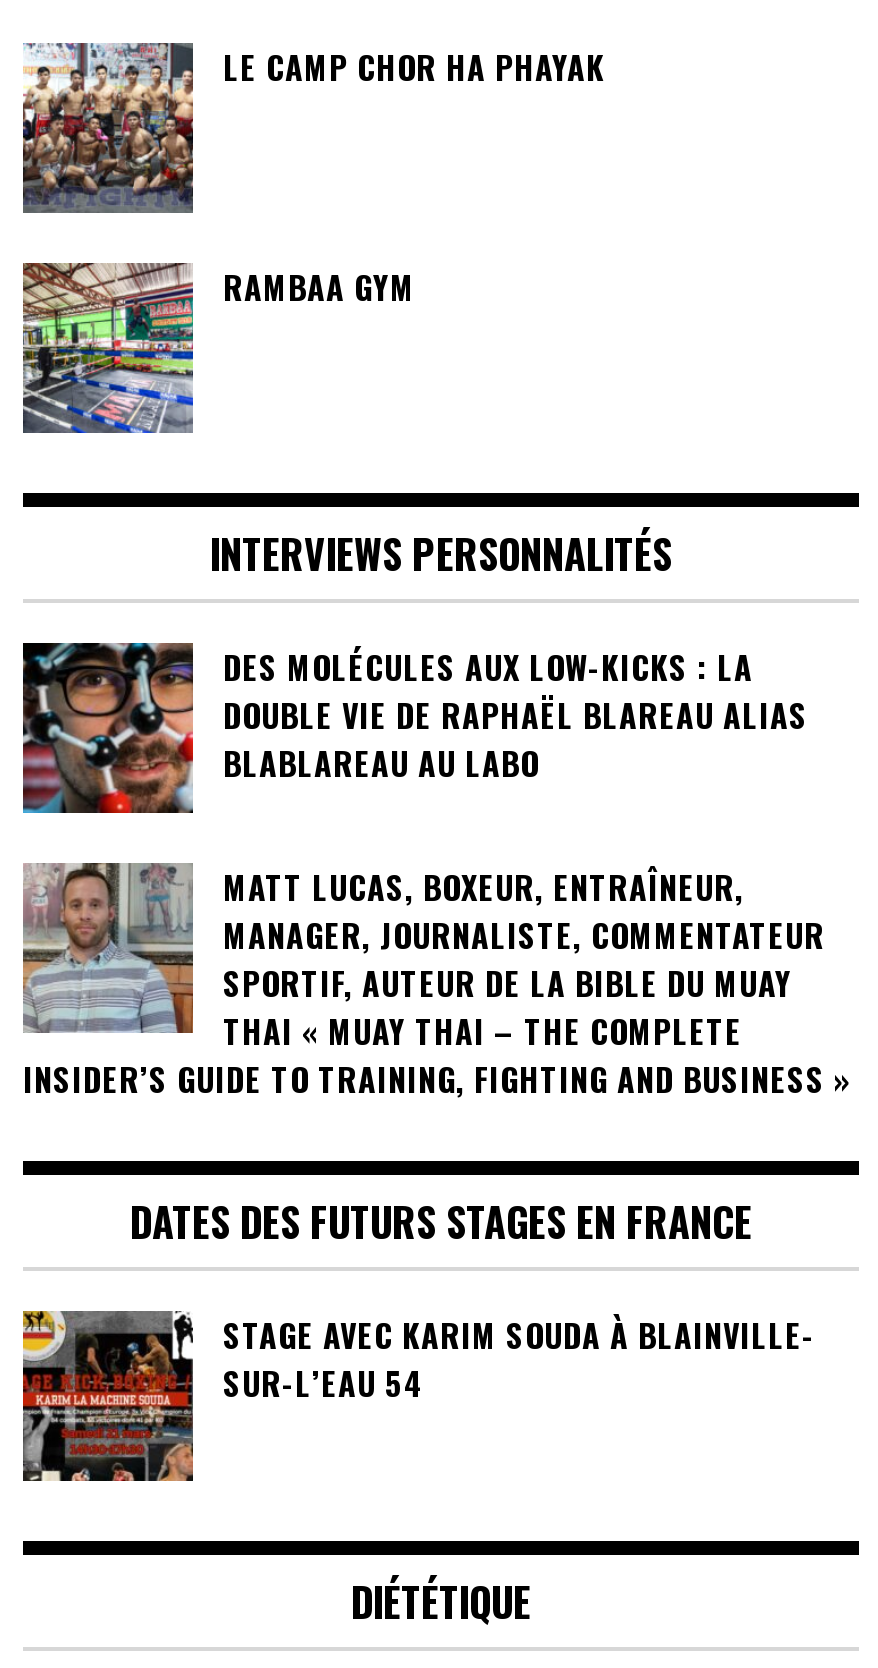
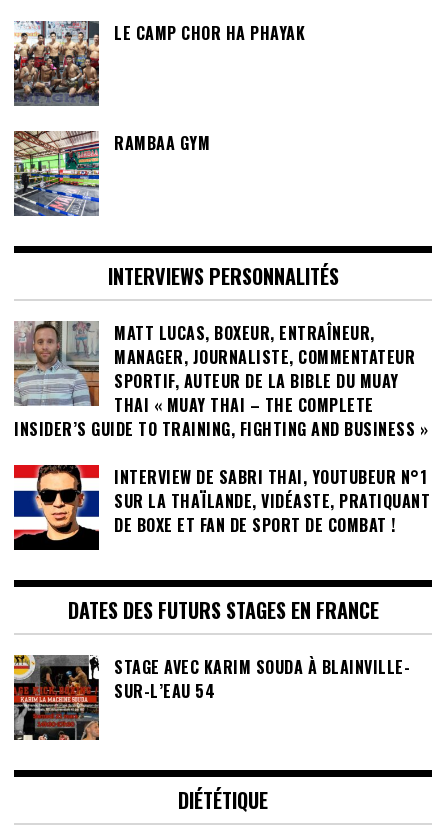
[21,641,808,815] [image] | DES MOLÉCULES AUX LOW-KICKS : LA | DOUBLE VIE DE RAPHAËL BLAREAU ALIAS | BLABLAREAU AU LABO -> none
moved [19,859,851,1102] -> [12,319,428,441]: [image] | MATT LUCAS, BOXEUR, ENTRAÎNEUR, | MANAGER, JOURNALISTE, COMMENTATEUR | SPORTIF, AUTEUR DE LA BIBLE DU MUAY | THAI « MUAY THAI – THE COMPLETE | INSIDER’S GUIDE TO TRAINING, FIGHTING AND BUSINESS »
none -> [13,464,430,551] [image] | INTERVIEW DE SABRI THAI, YOUTUBEUR N°1 | SUR LA THAÏLANDE, VIDÉASTE, PRATIQUANT | DE BOXE ET FAN DE SPORT DE COMBAT !

